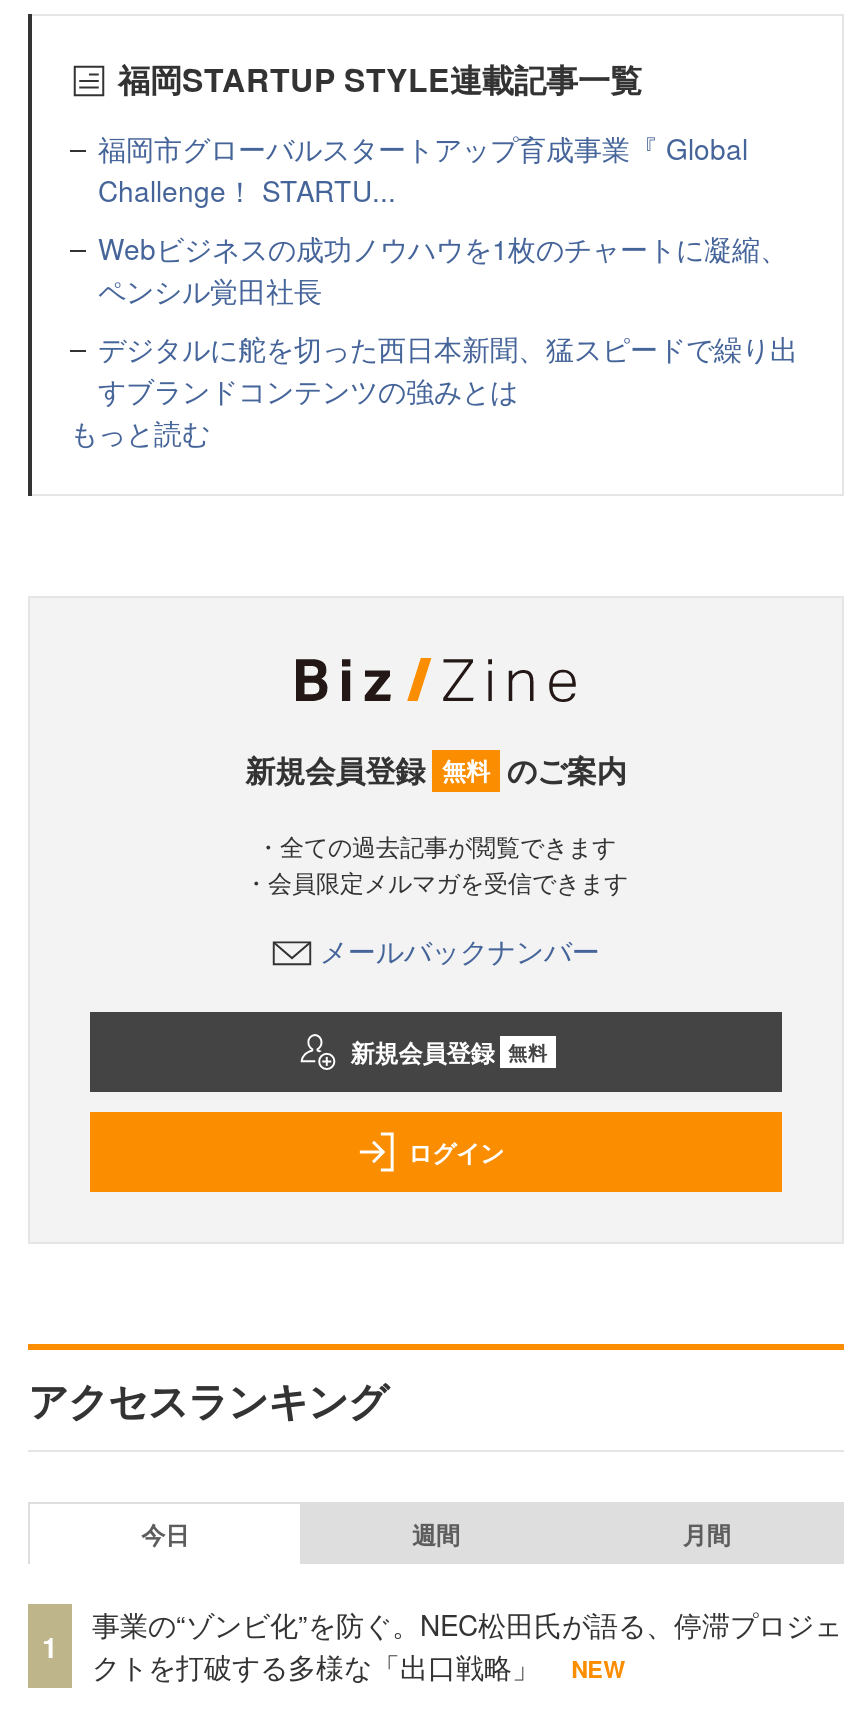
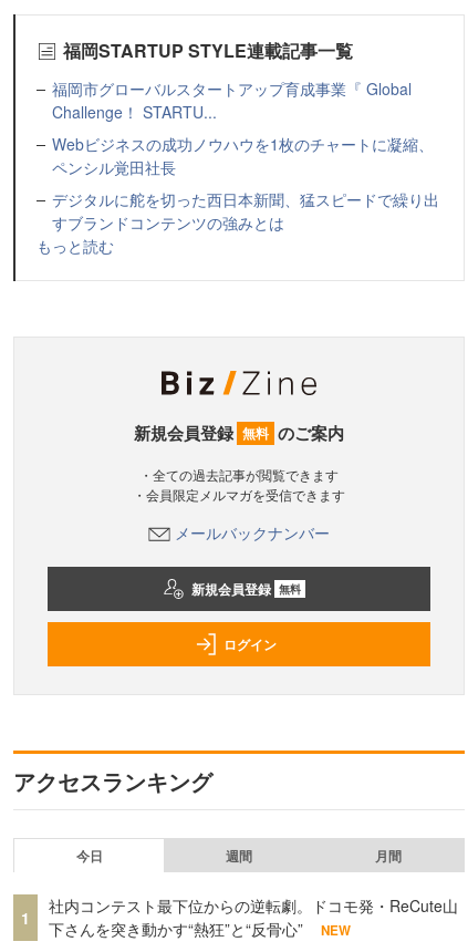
[92,1604,842,1686] 事業の“ゾンビ化”を防ぐ。NEC松田氏が語る、停滞プロジェ | クトを打破する多様な「出口戦略」 -> [49,895,458,940] 社内コンテスト最下位からの逆転劇。ドコモ発・ReCute山 | 下さんを突き動かす“熱狂”と“反骨心”

